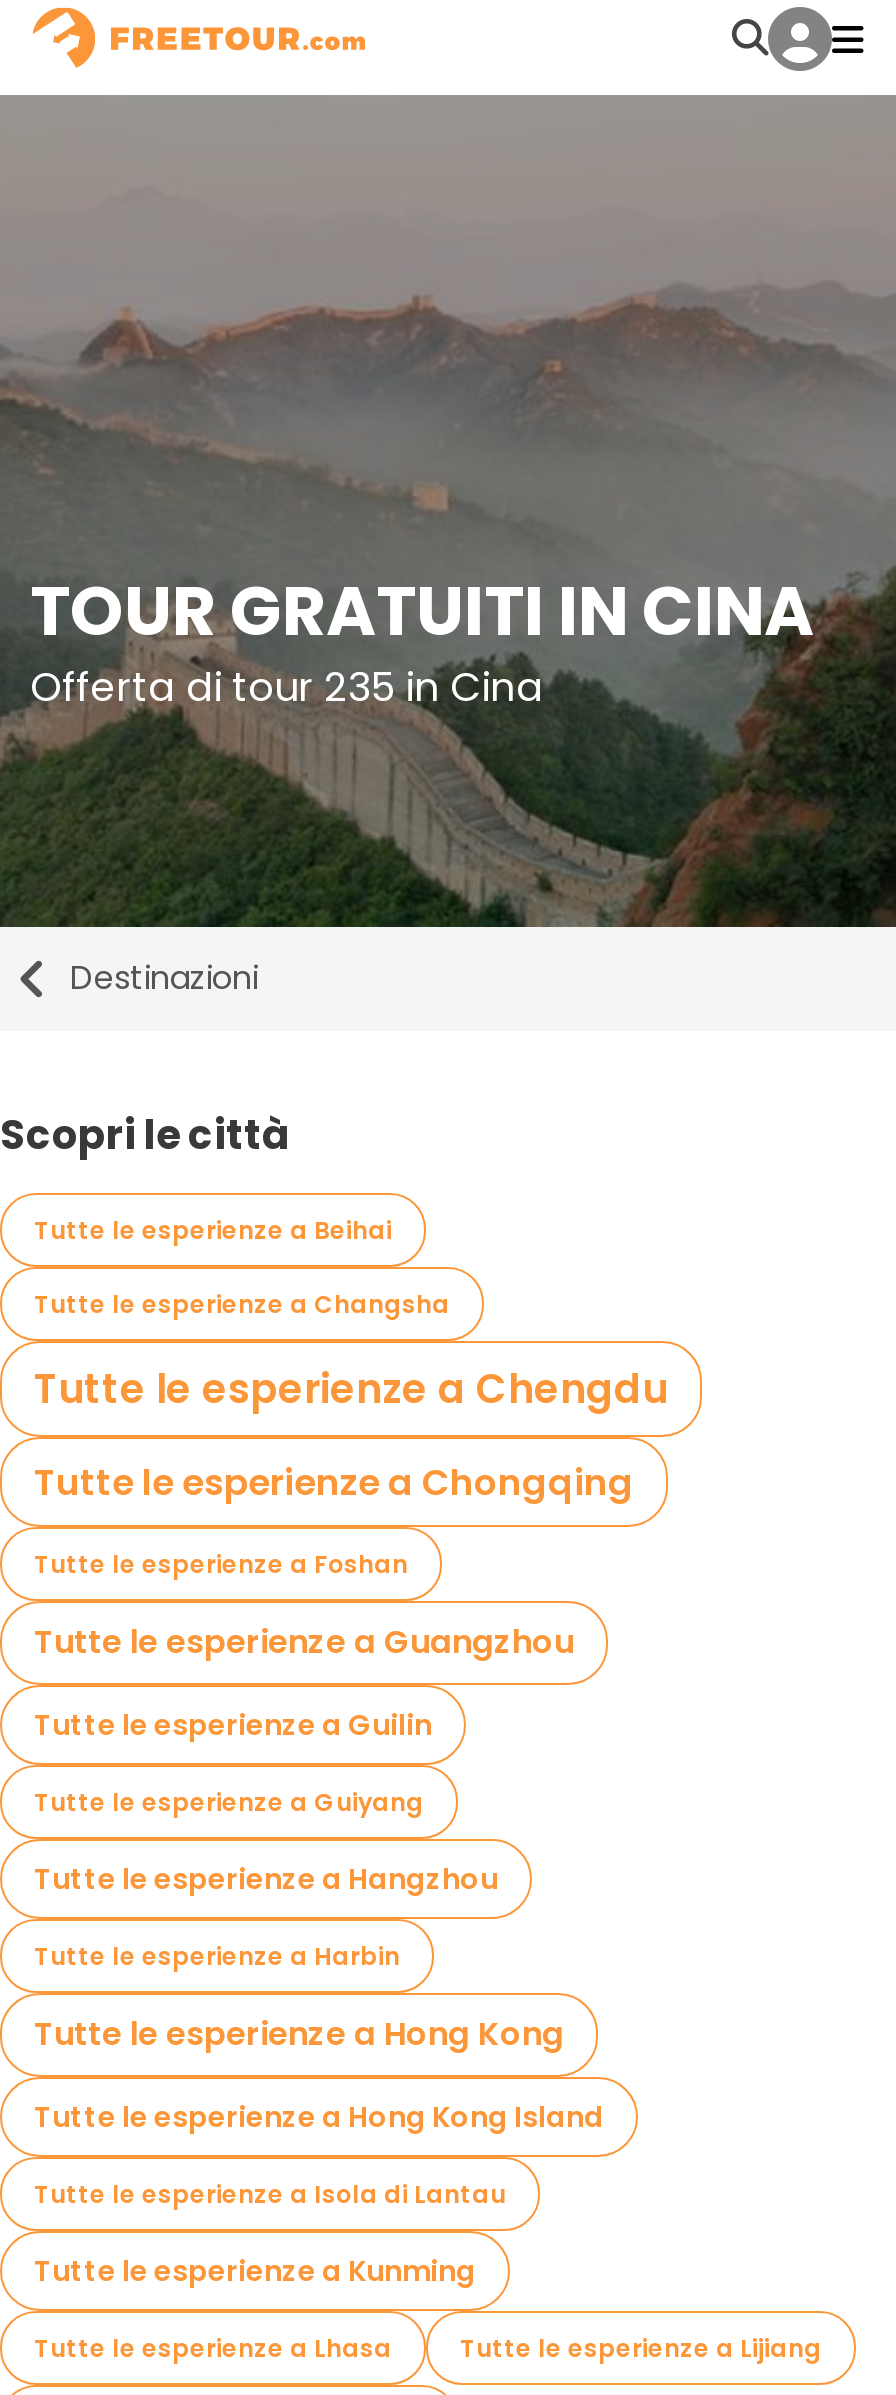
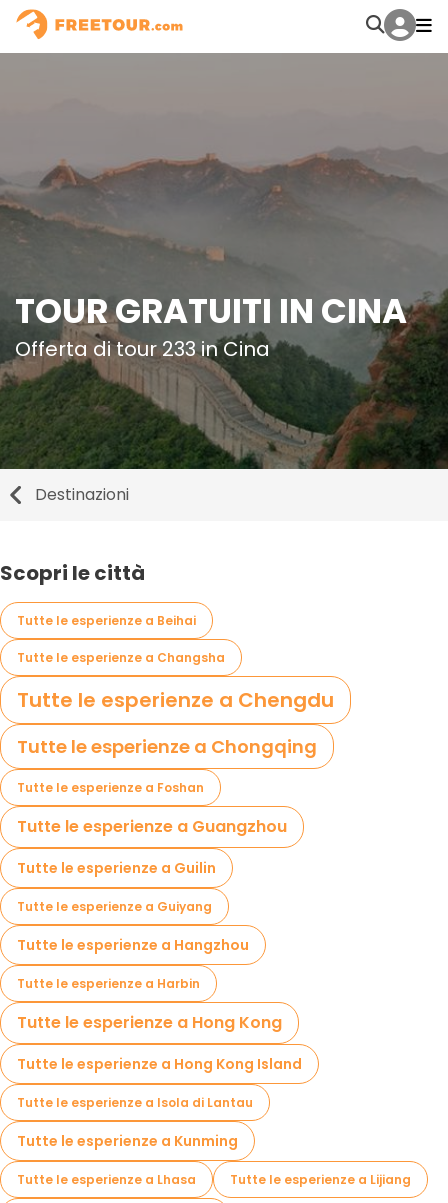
[30,658,544,714] Offerta di tour 235 in Cina -> [15,334,270,362] Offerta di tour 233 in Cina

